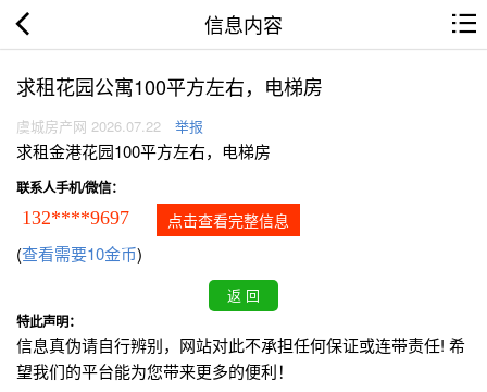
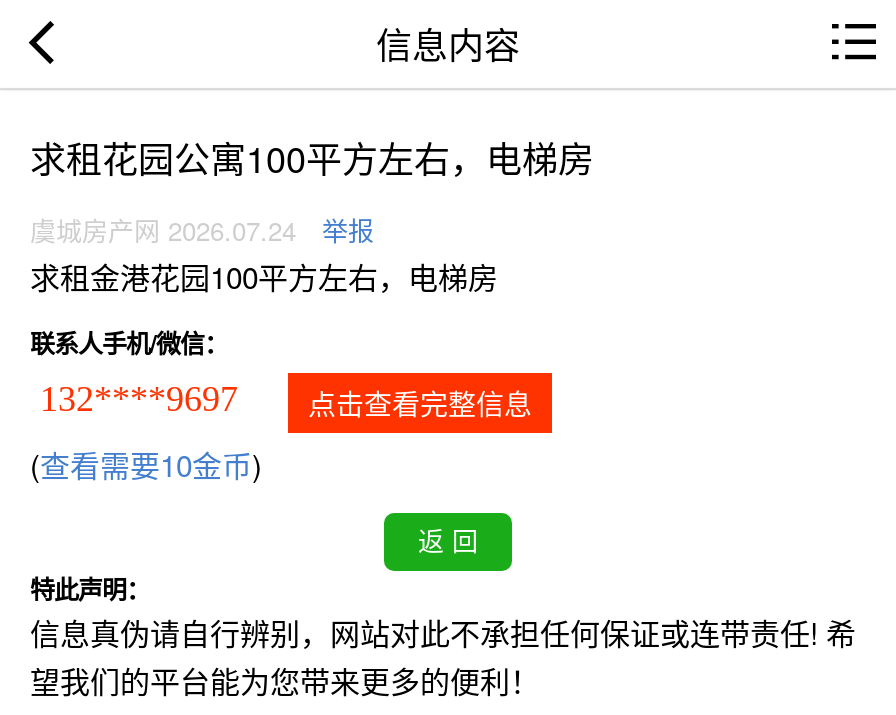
[16,116,203,136] 虞城房产网 2026.07.22 举报 -> [30,211,374,249] 虞城房产网 2026.07.24 举报

